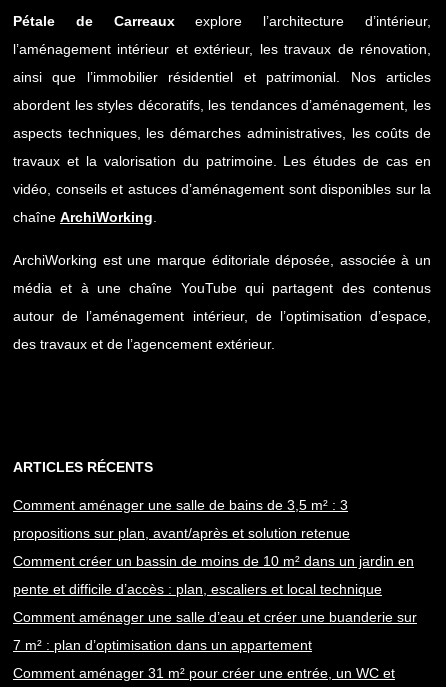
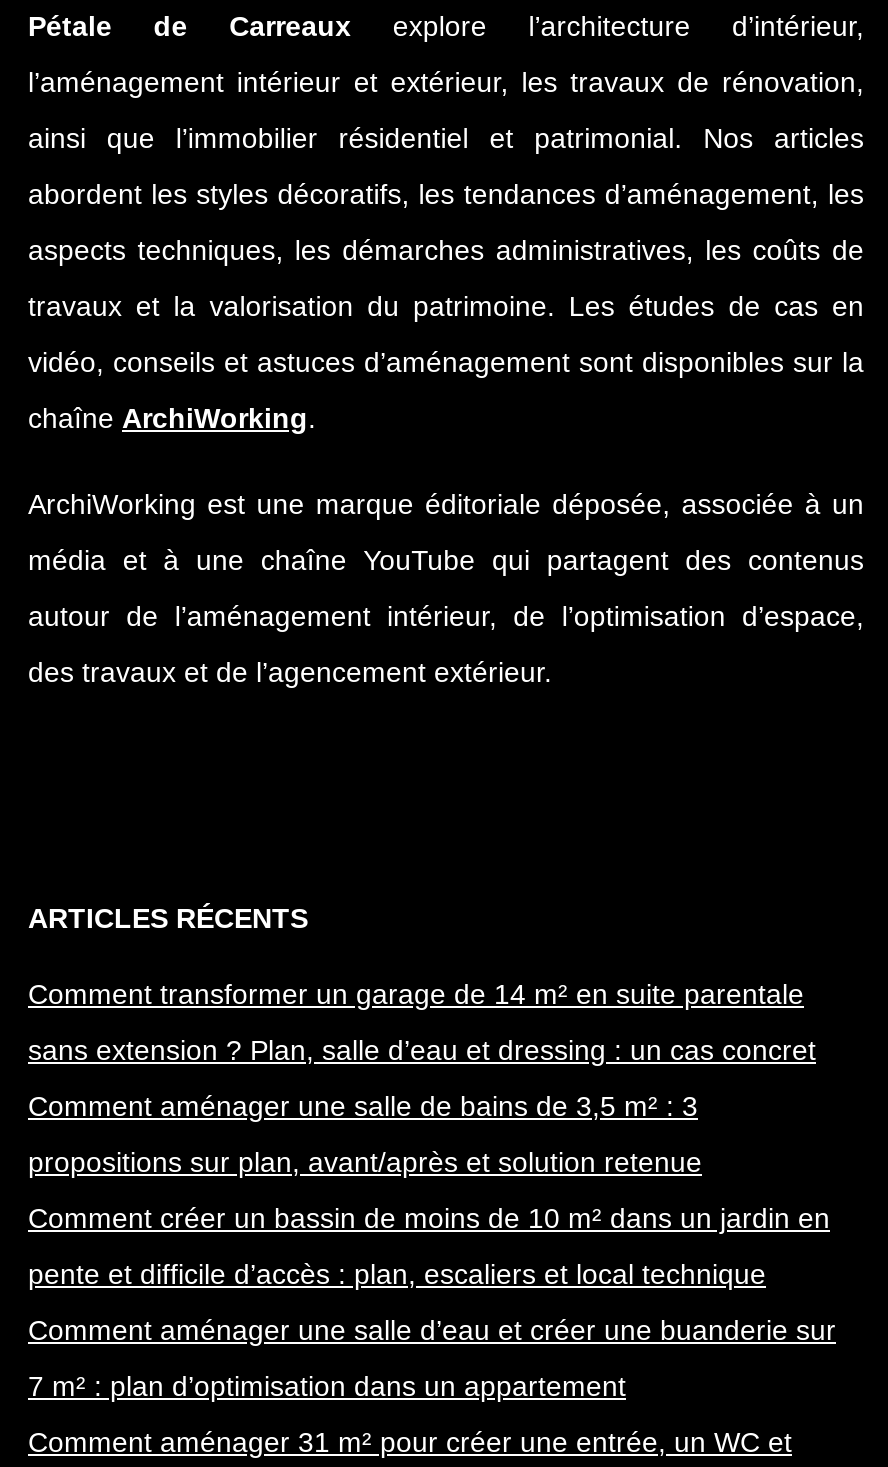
none -> [28,978,816,1066] Comment transformer un garage de 14 m² en suite parentale | sans extension ? Plan, salle d’eau et dressing : un cas concret

